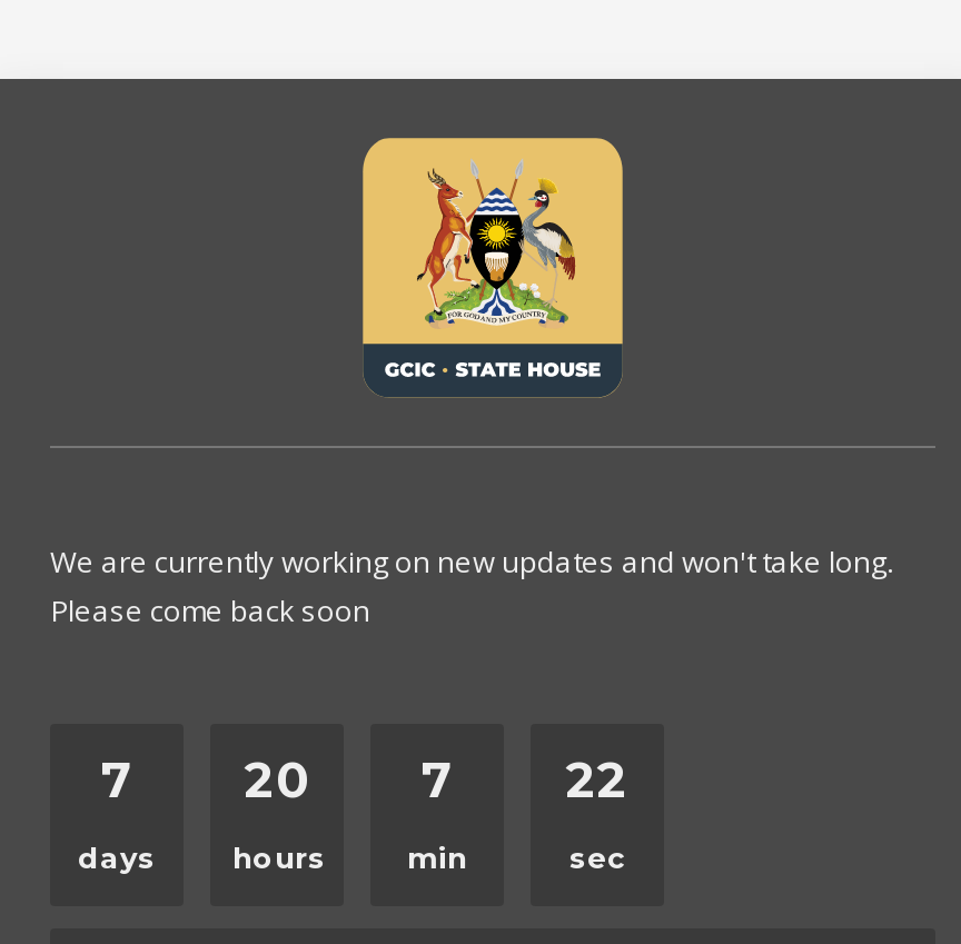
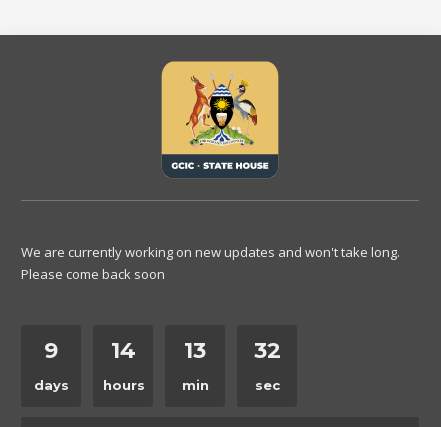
[101,751,132,811] 7 -> [44,337,58,364] 9
[245,751,309,811] 20 -> [110,337,135,364] 14
[422,751,453,811] 7 -> [184,337,206,364] 13
[566,751,628,811] 22 -> [253,337,280,364] 32

